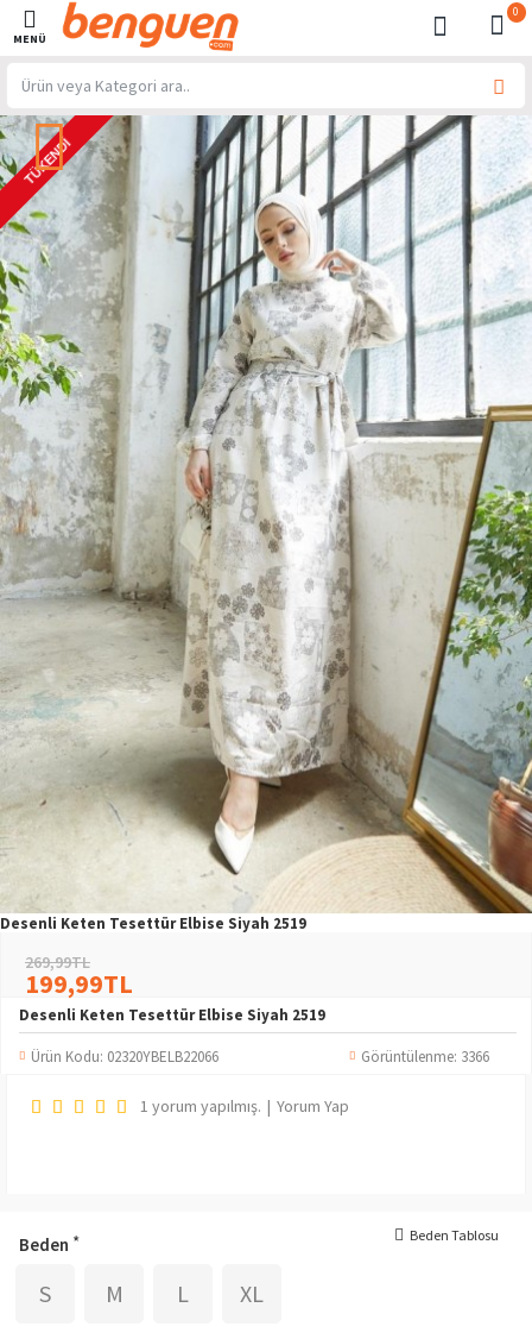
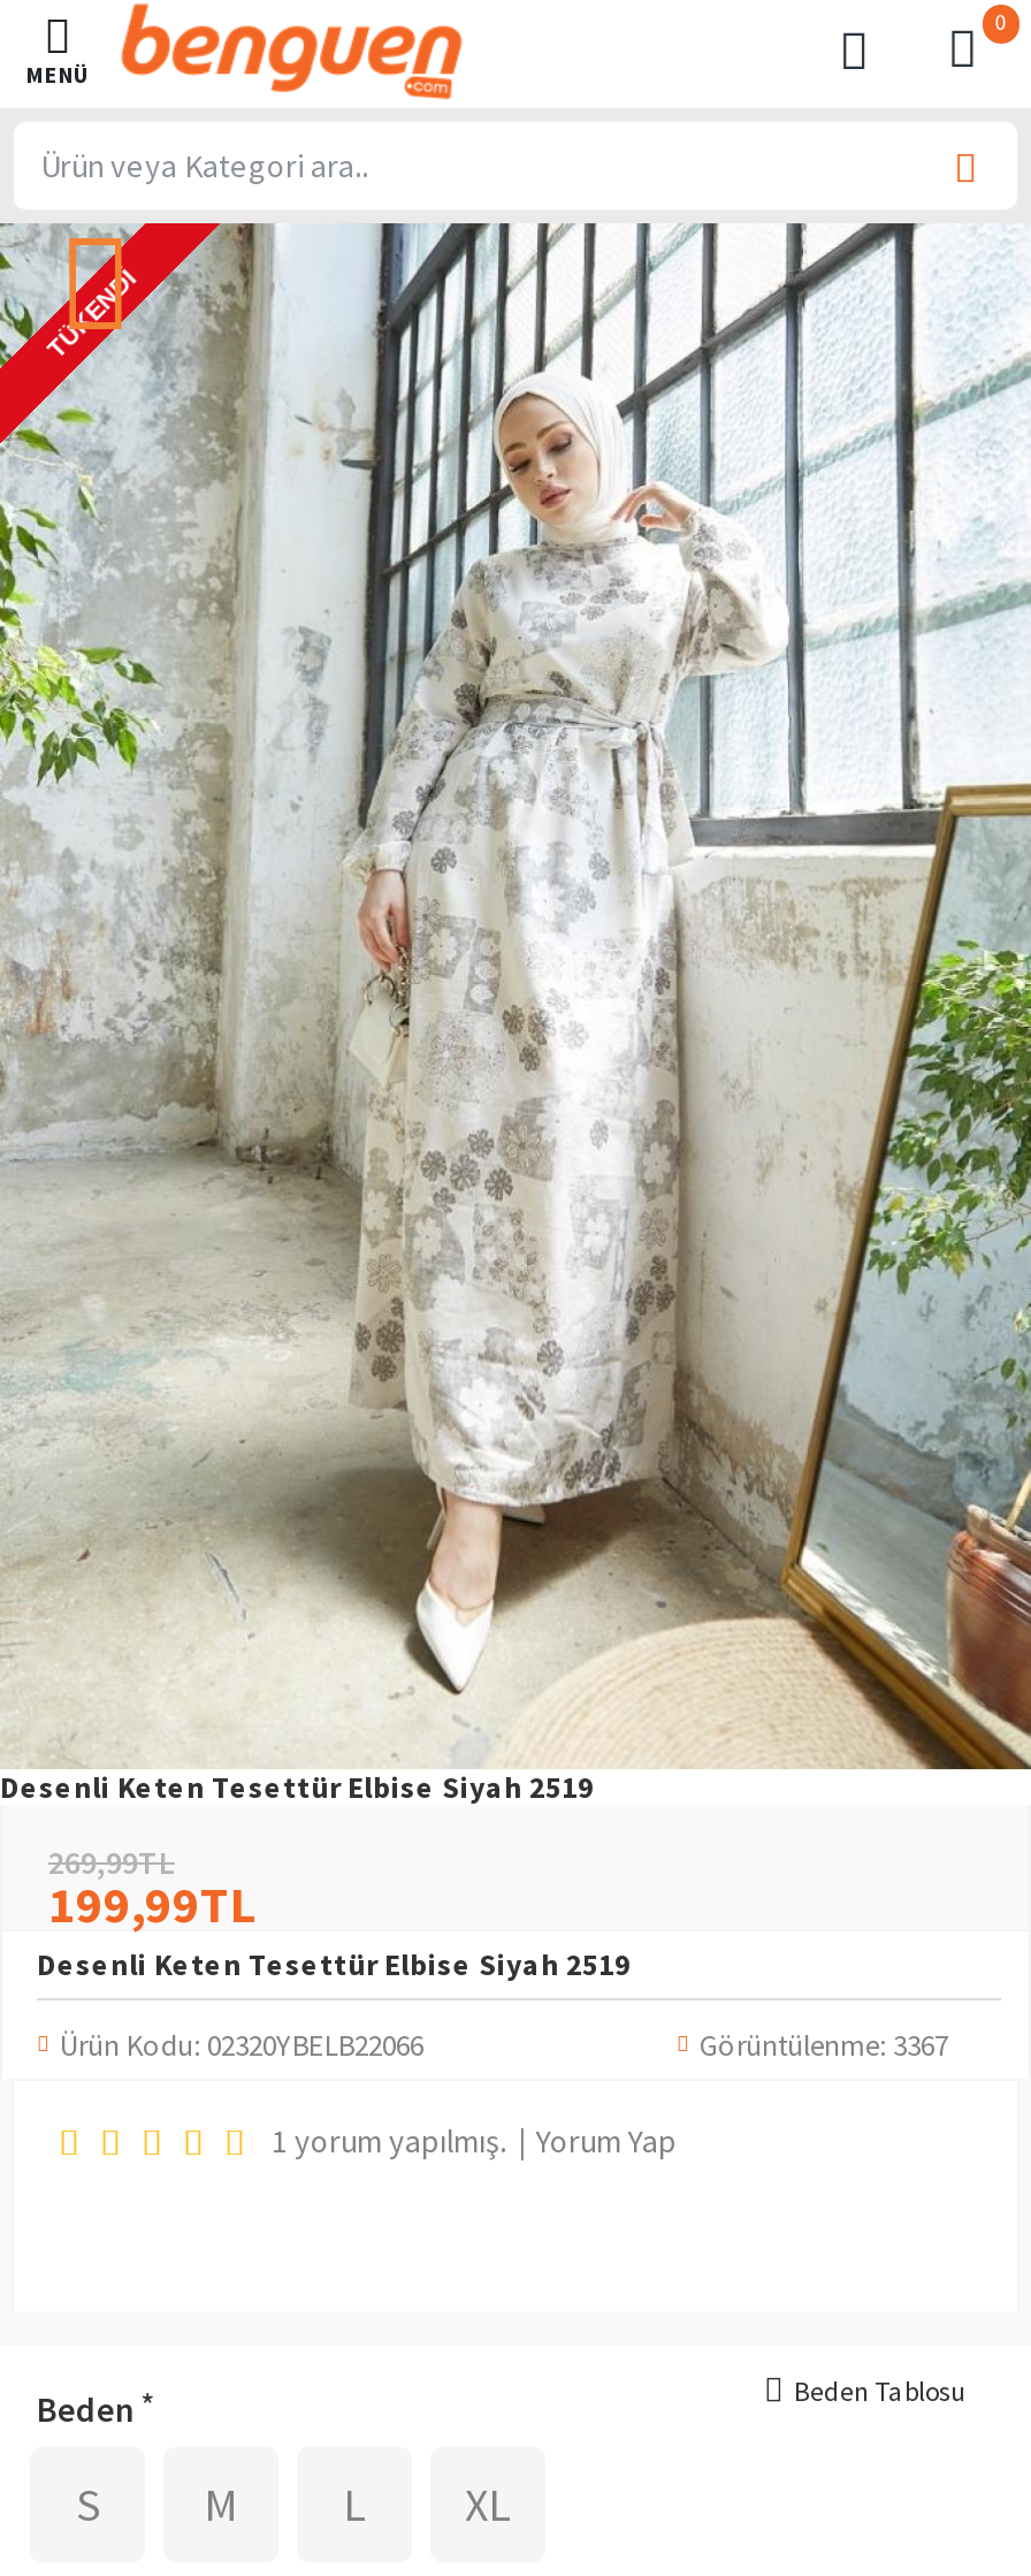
[361,1046,489,1067] Görüntülenme: 3366 -> [700,2026,948,2065] Görüntülenme: 3367

